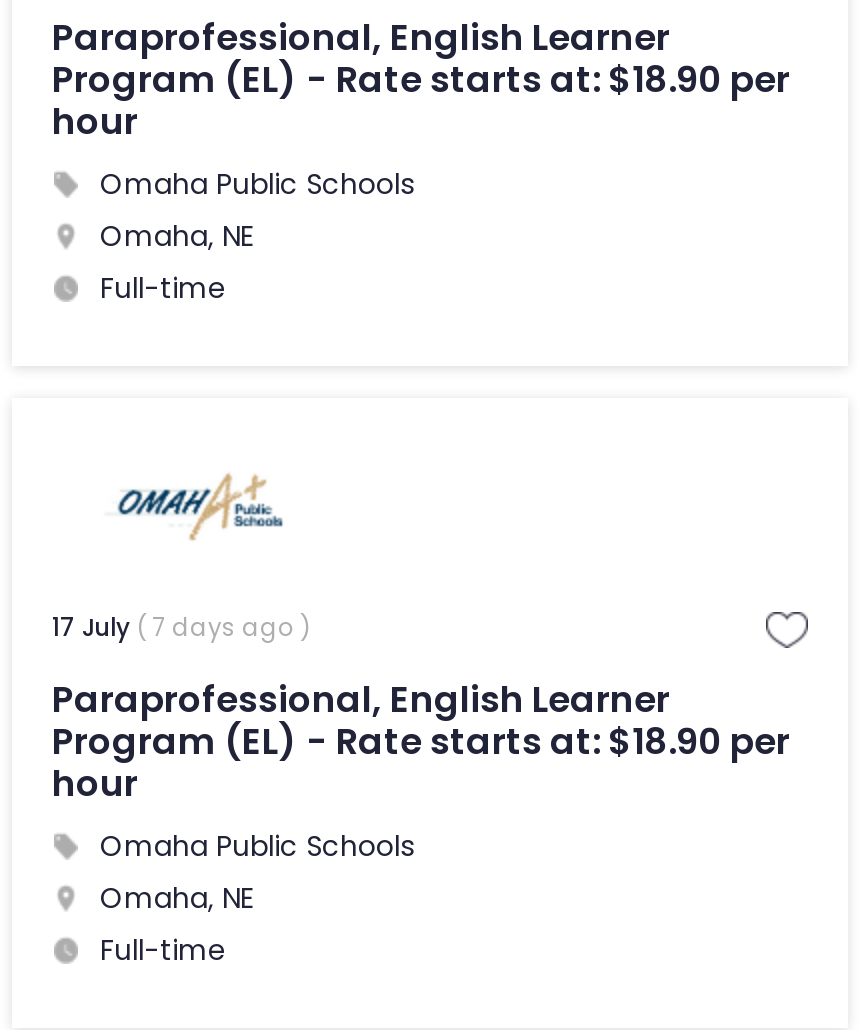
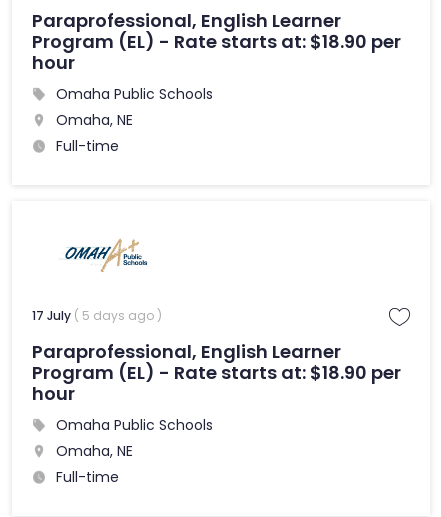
[52,610,310,644] 17 July ( 7 days ago ) -> [32,307,162,324] 17 July ( 5 days ago )

